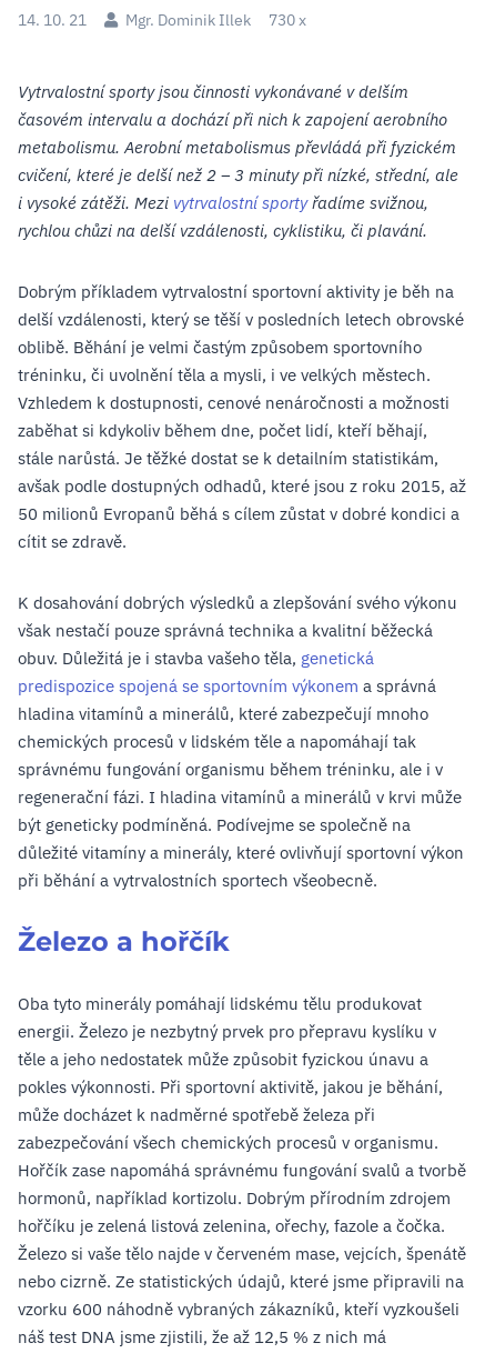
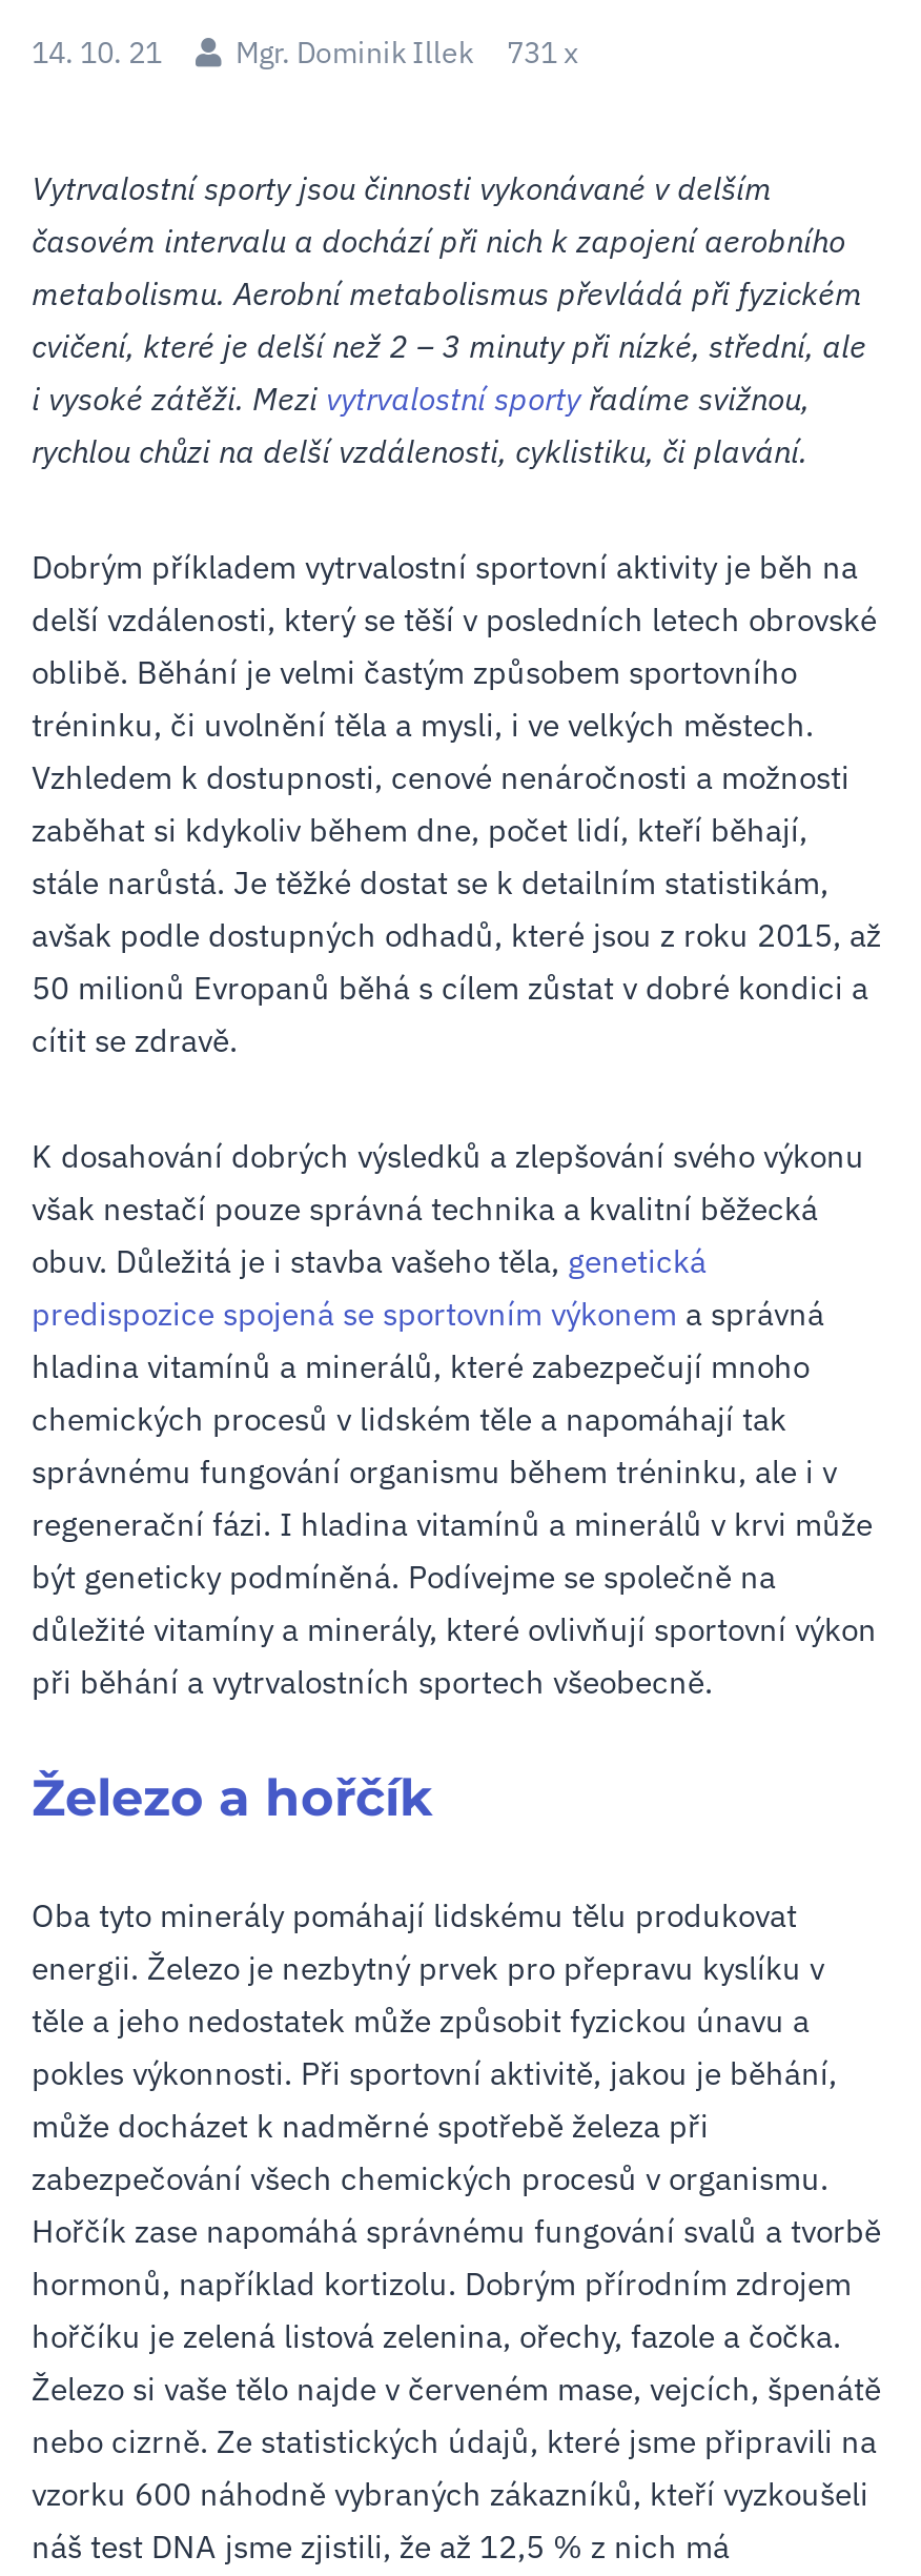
[18,10,306,30] 14. 10. 21 Mgr. Dominik Illek 730 x -> [32,34,578,72] 14. 10. 21 Mgr. Dominik Illek 731 x

